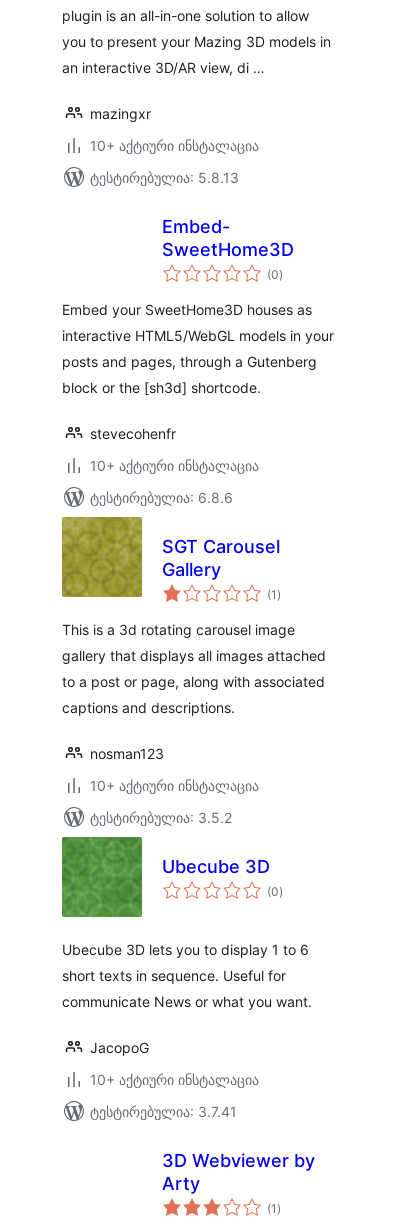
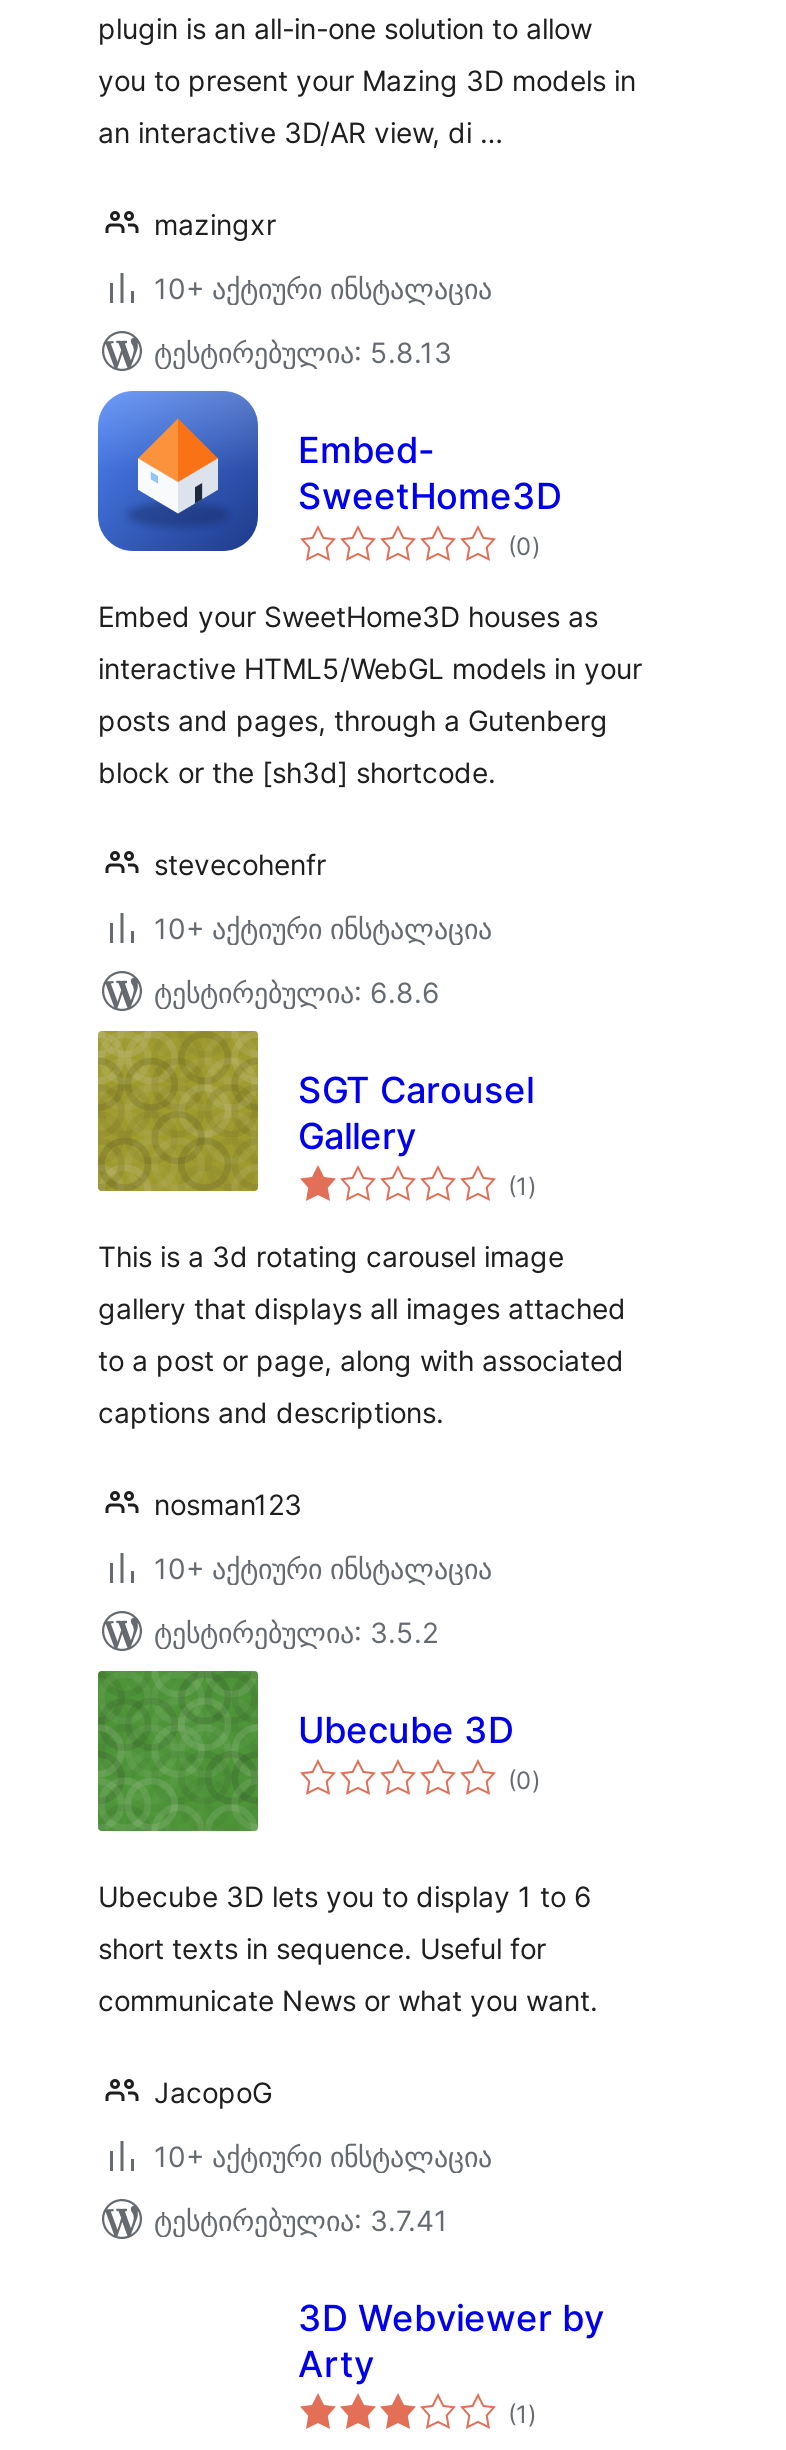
none -> [96,389,260,553] [image]

